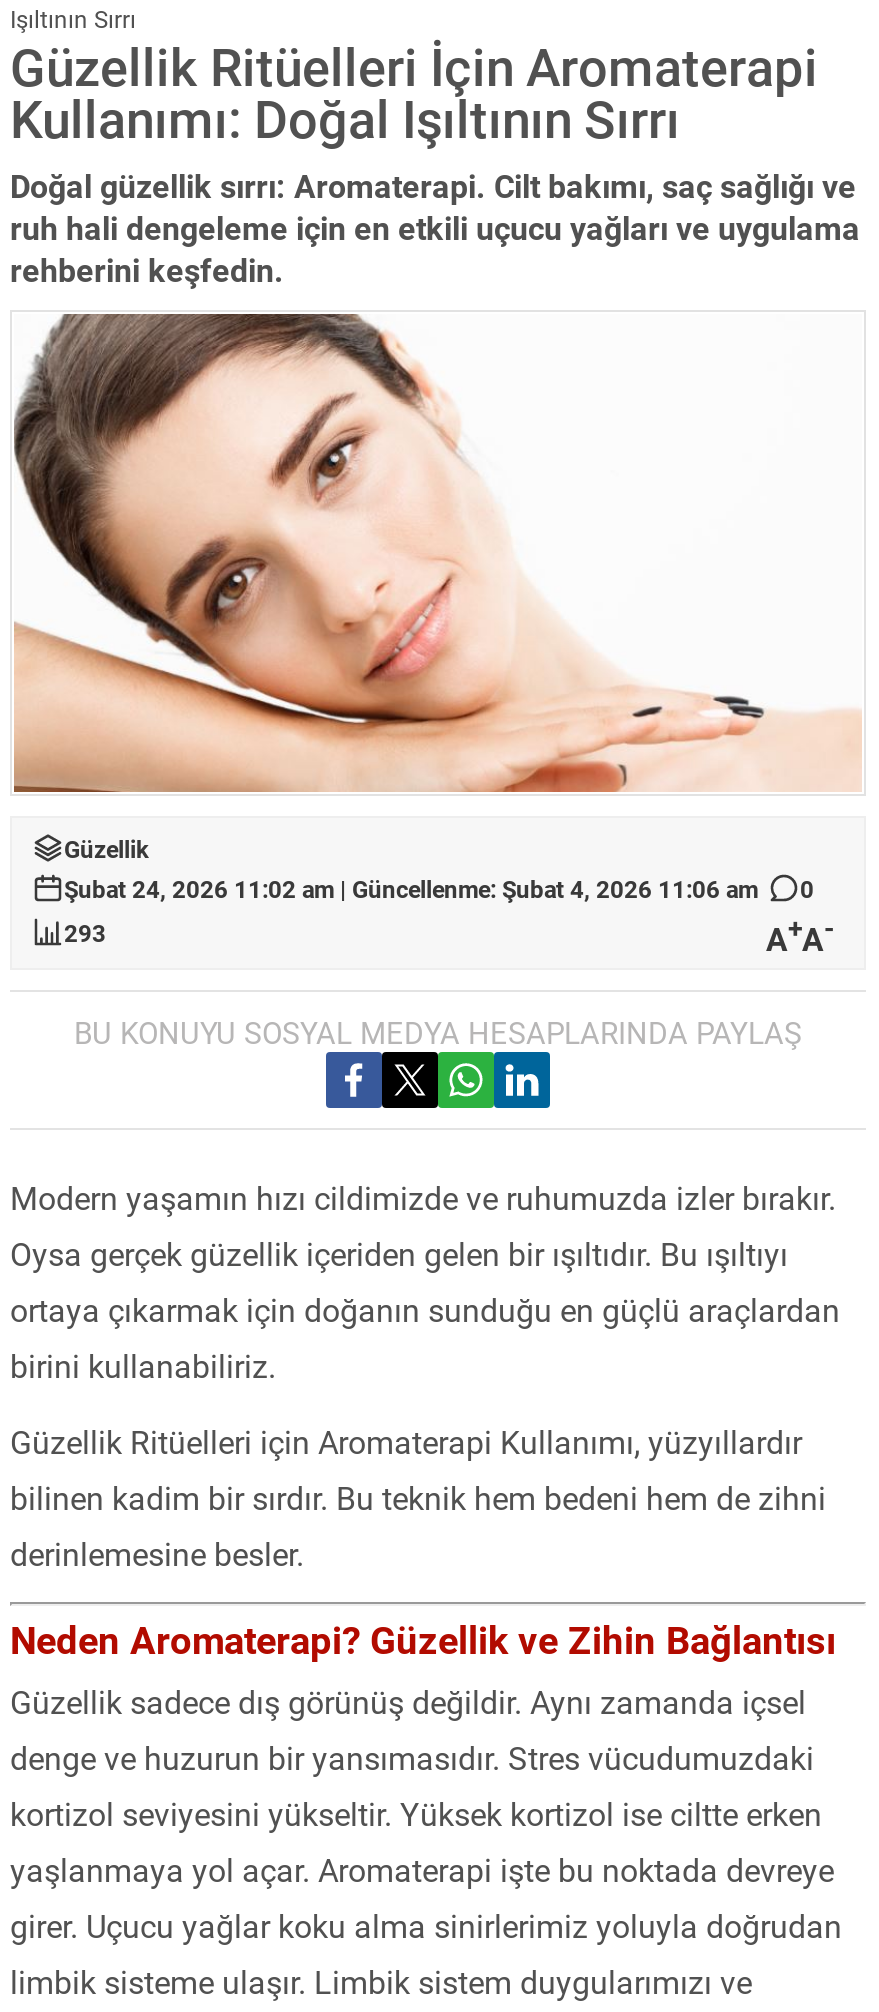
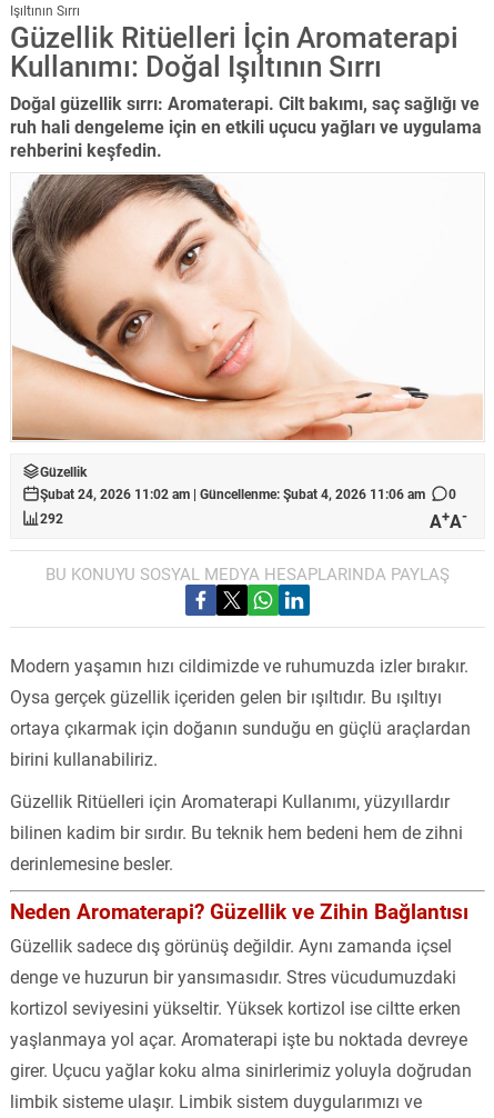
[64,916,106,948] 293 -> [40,509,63,527] 292

